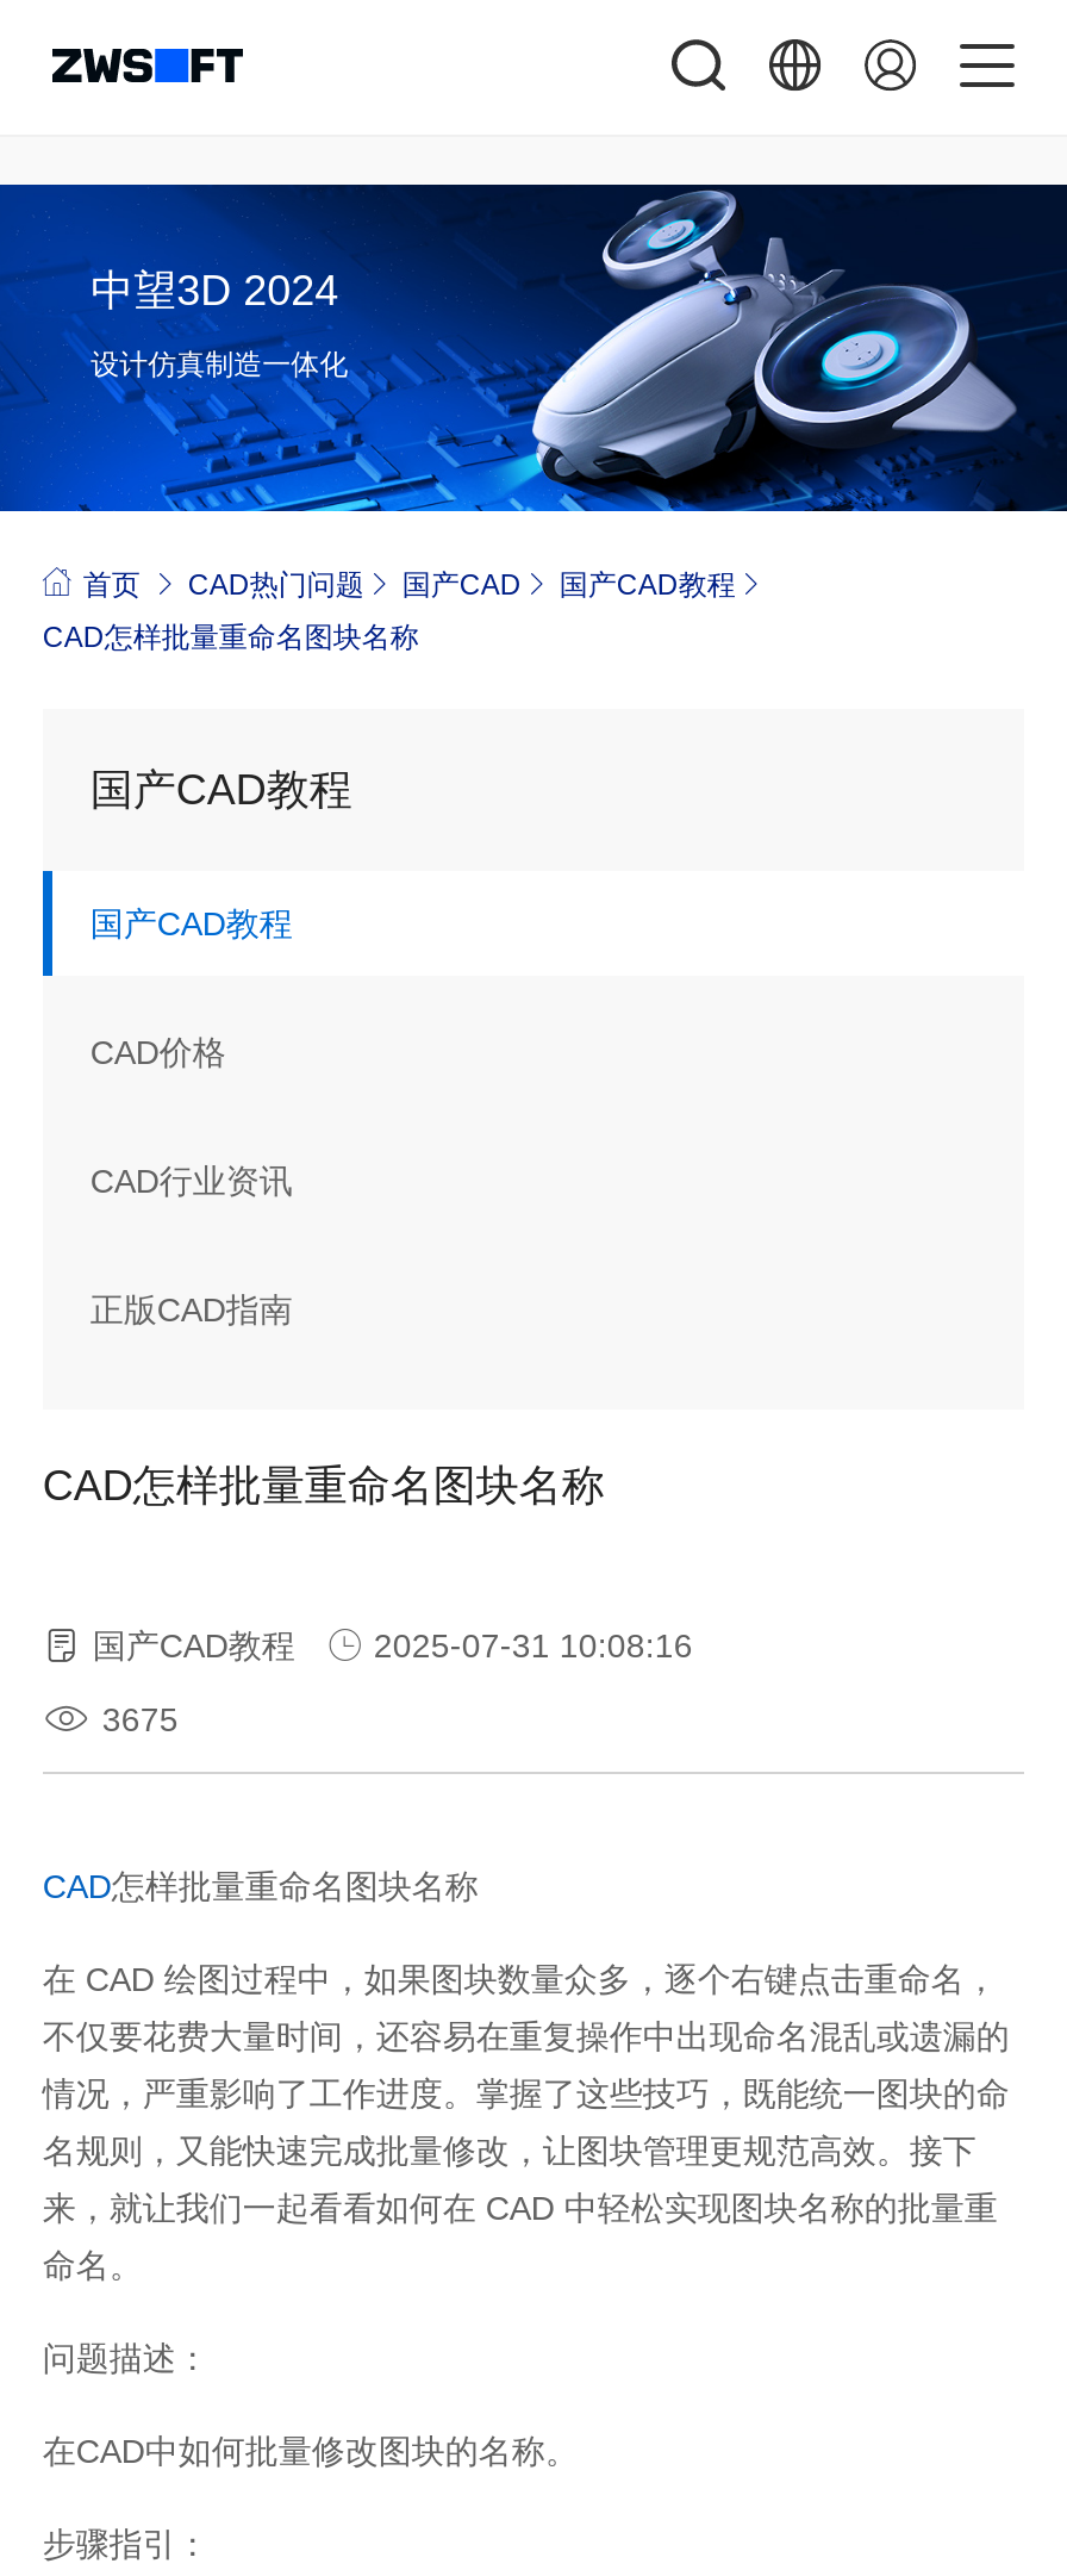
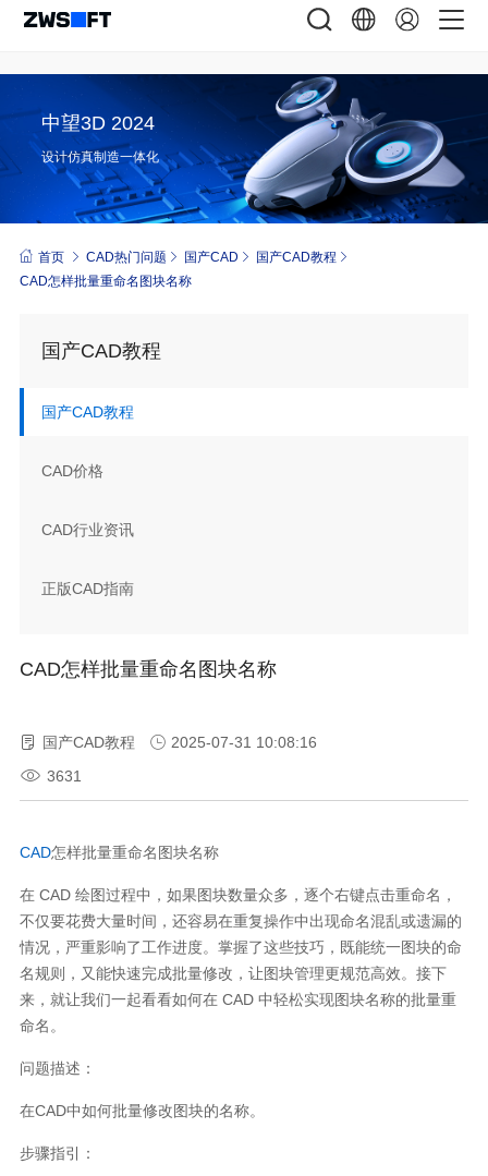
[102,1699,178,1737] 3675 -> [47,767,82,784] 3631

